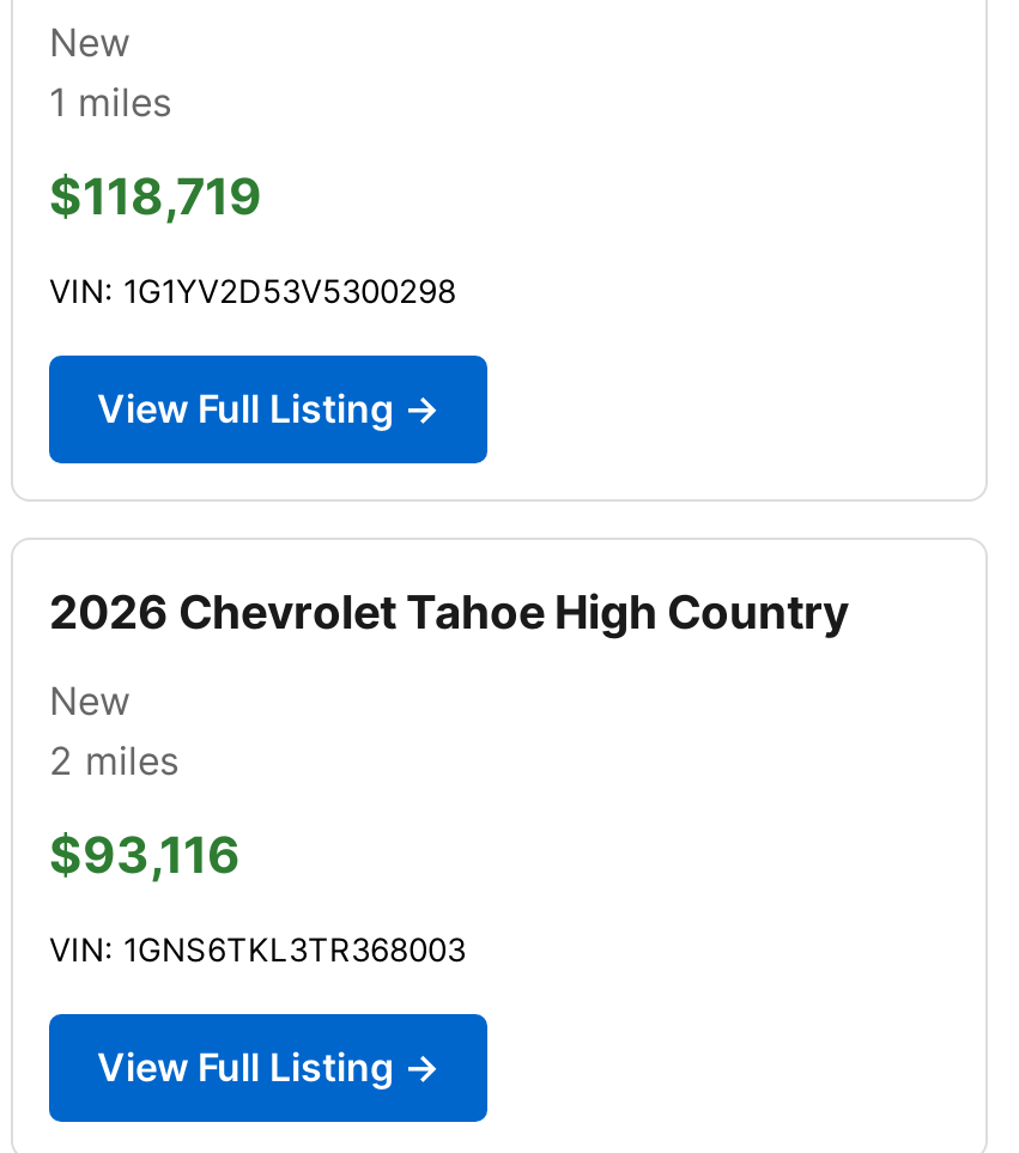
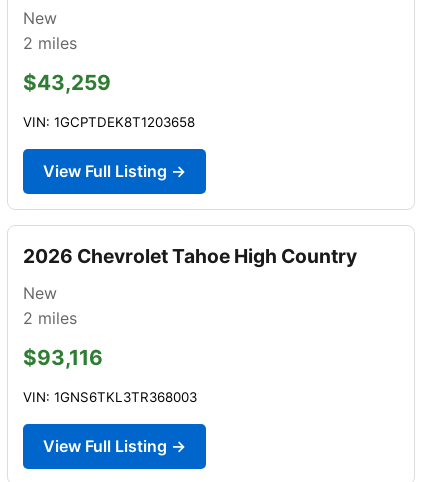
[49,78,171,125] 1 miles -> [23,33,77,53] 2 miles
[49,166,262,226] $118,719 -> [23,70,111,95] $43,259
[49,272,456,310] VIN: 1G1YV2D53V5300298 -> [23,114,195,130] VIN: 1GCPTDEK8T1203658

